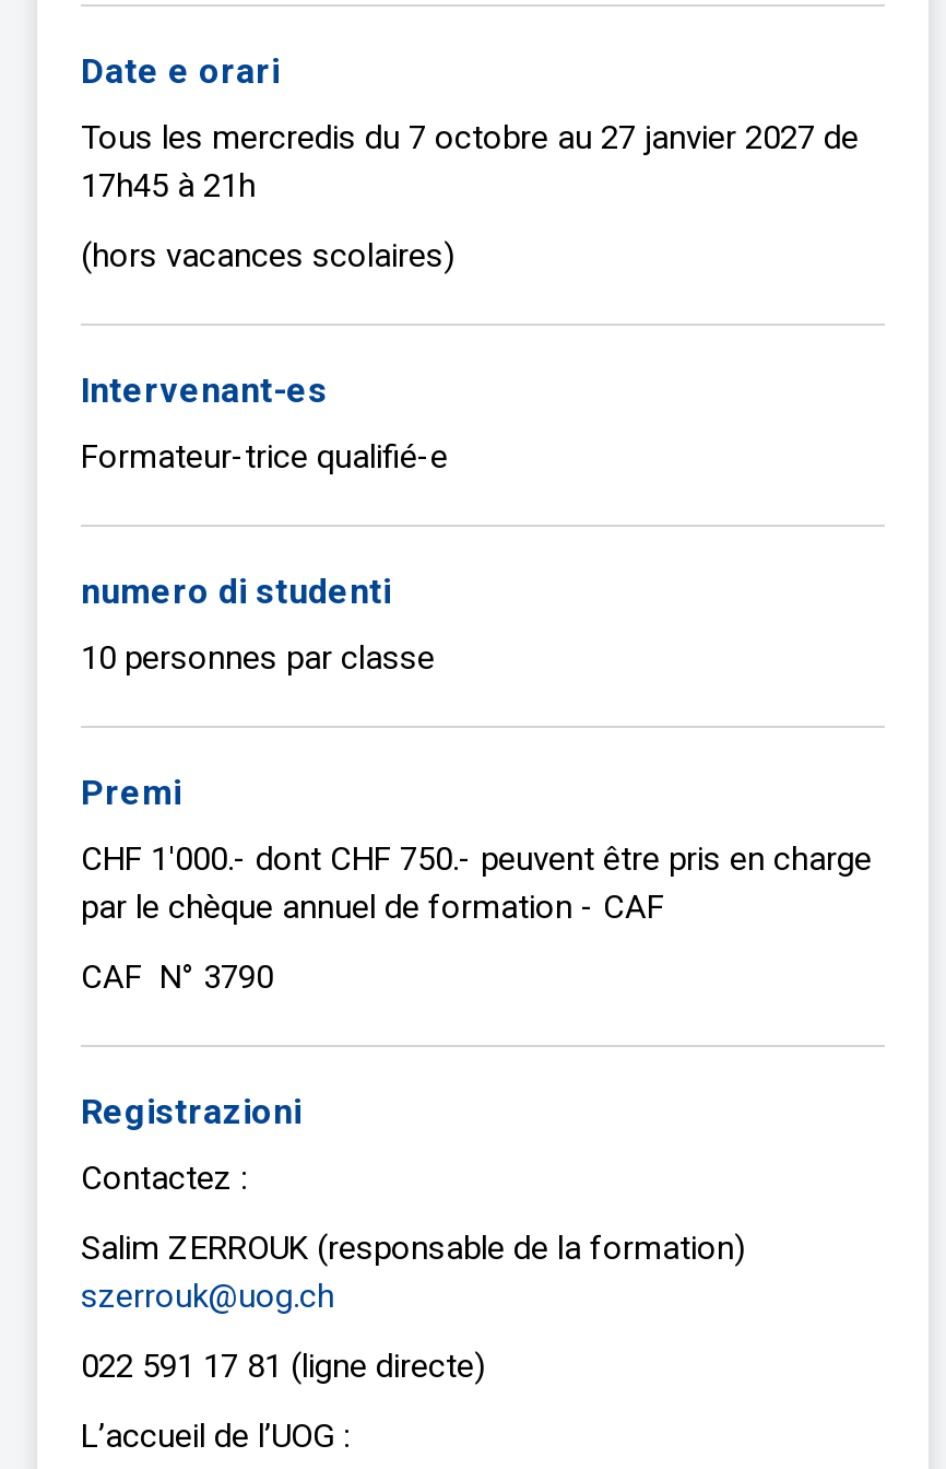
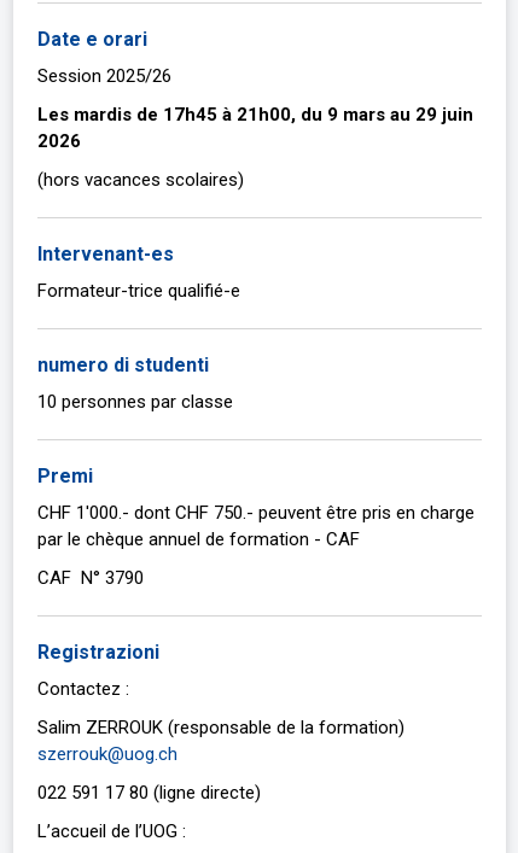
[81,118,859,205] Tous les mercredis du 7 octobre au 27 janvier 2027 de | 17h45 à 21h -> [37,65,473,152] Session 2025/26 | Les mardis de 17h45 à 21h00, du 9 mars au 29 juin | 2026
[81,1347,494,1386] 022 591 17 81 (ligne directe) -> [37,782,266,804] 022 591 17 80 (ligne directe)

